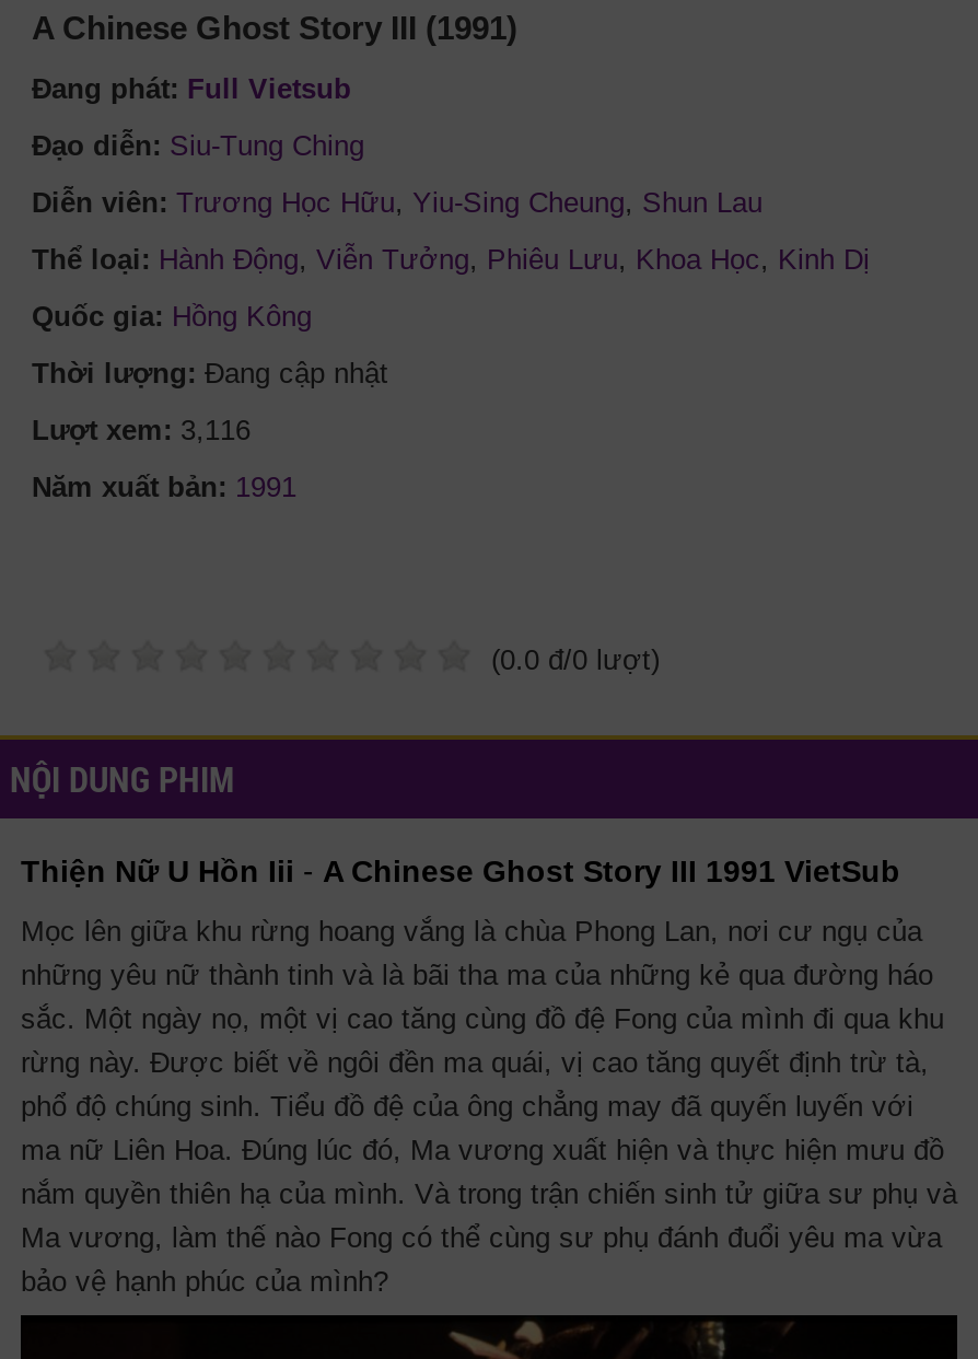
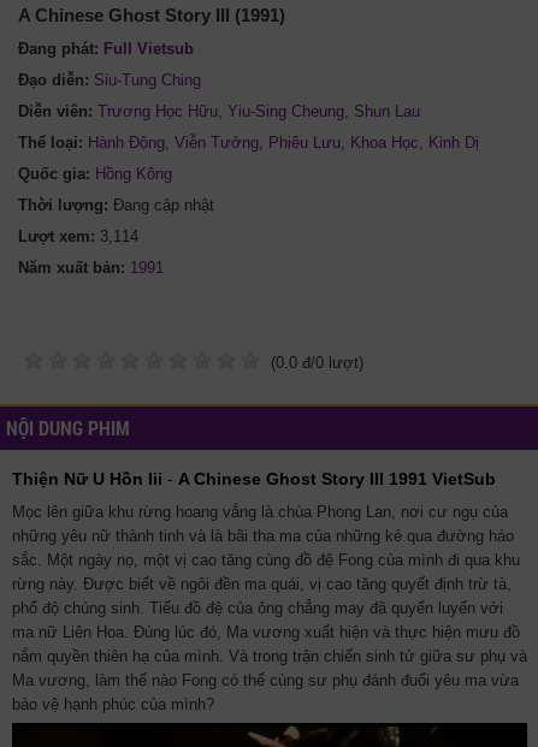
[32,414,251,446] Lượt xem: 3,116 -> [18,227,138,245] Lượt xem: 3,114

